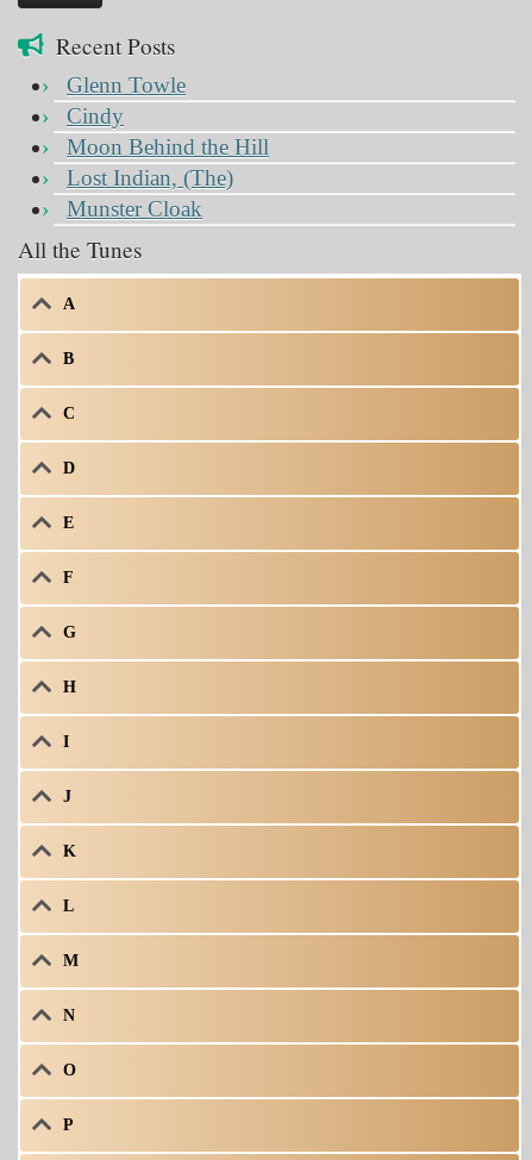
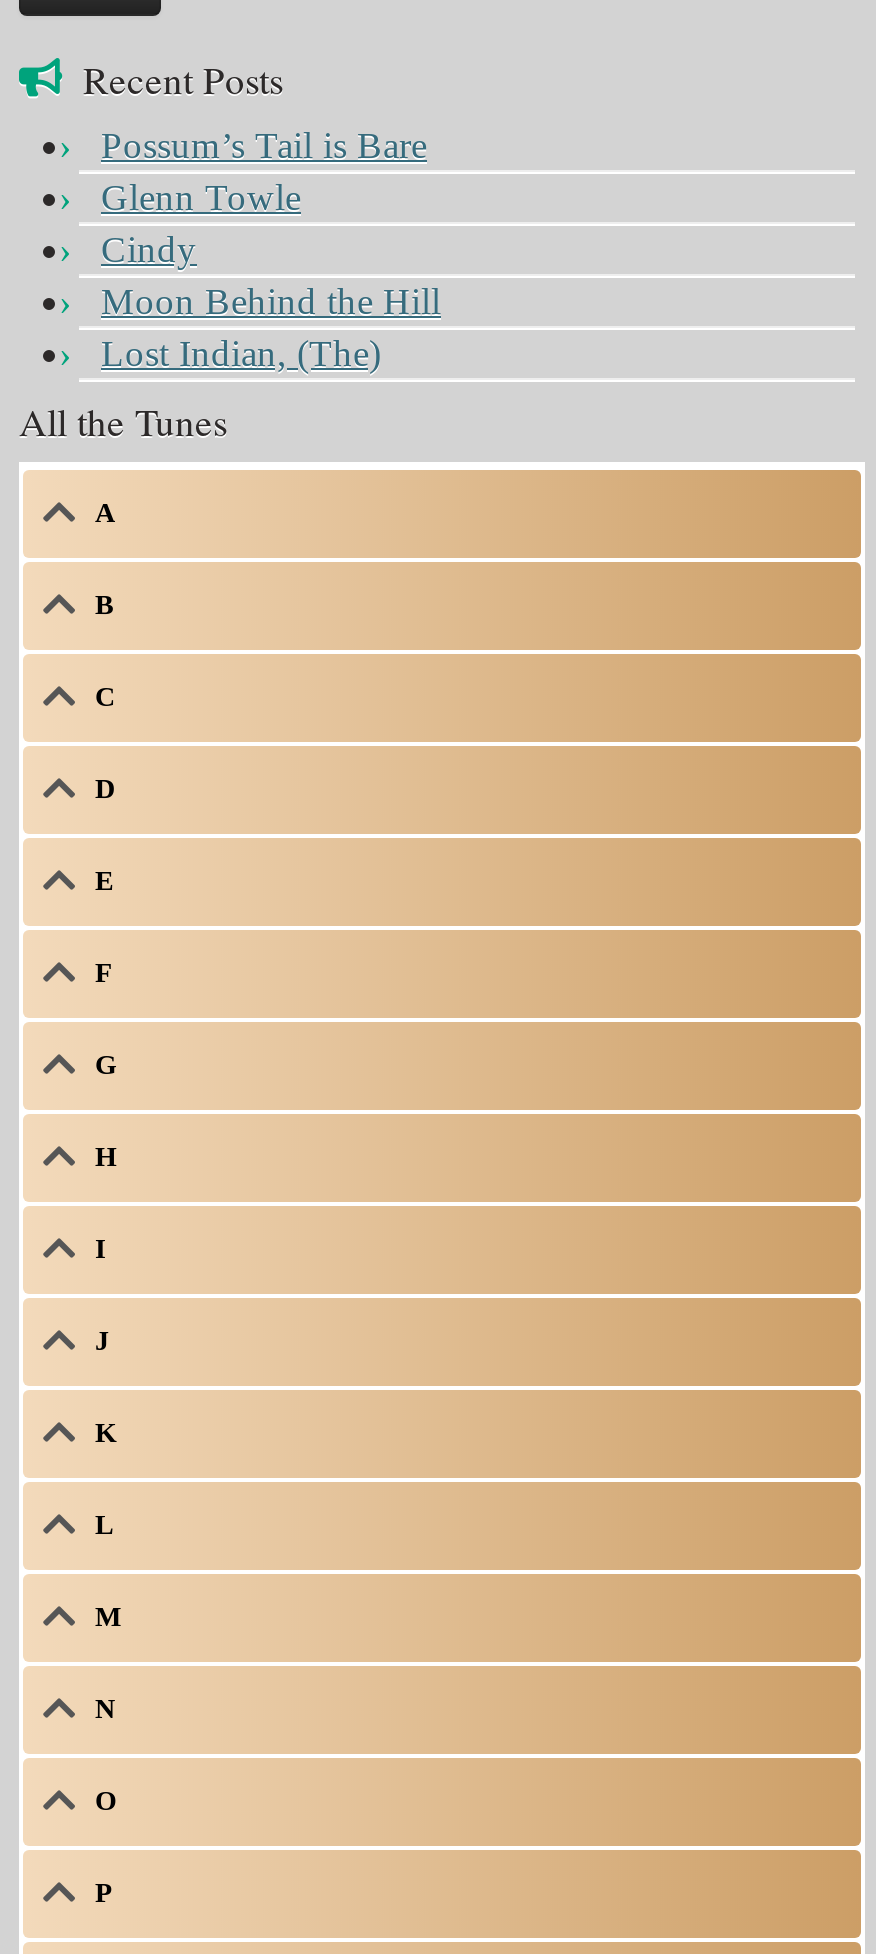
none -> [101,125,427,167] Possum’s Tail is Bare
moved [67,73,269,191] -> [101,177,441,375]: Glenn Towle | Cindy | Moon Behind the Hill | Lost Indian, (The)
[67,197,202,222] Munster Cloak -> none

